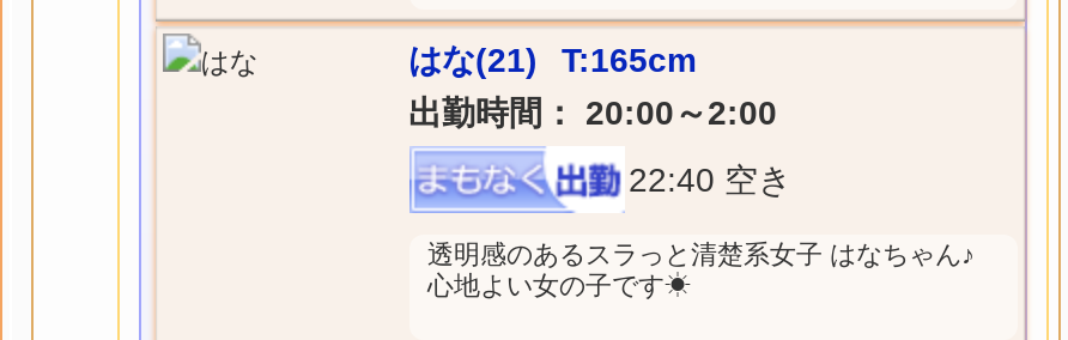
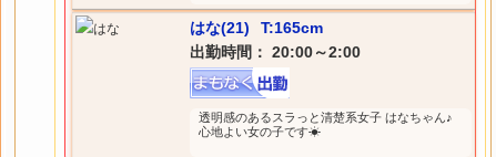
[629,160,791,198] 22:40 空き -> none

